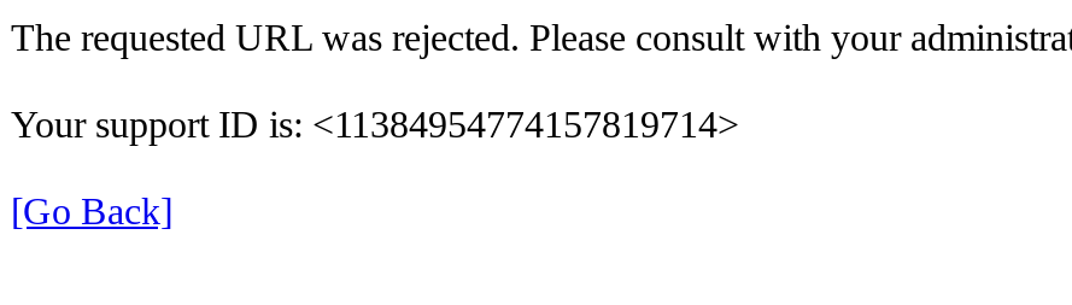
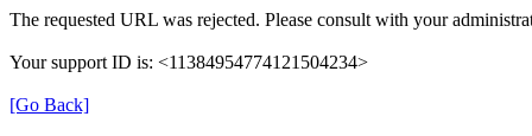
[11,104,739,145] Your support ID is: <11384954774157819714> -> [9,52,368,72] Your support ID is: <11384954774121504234>

